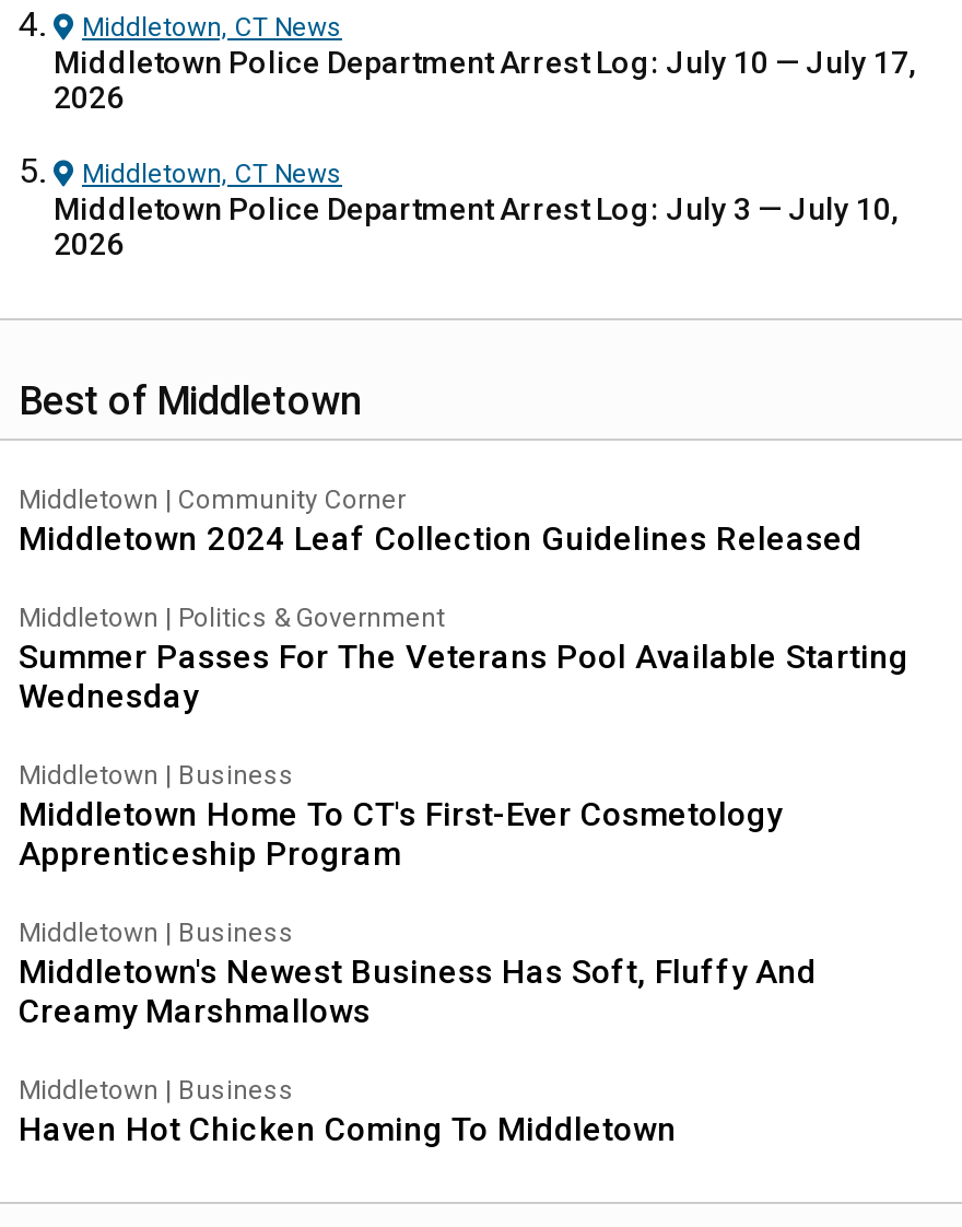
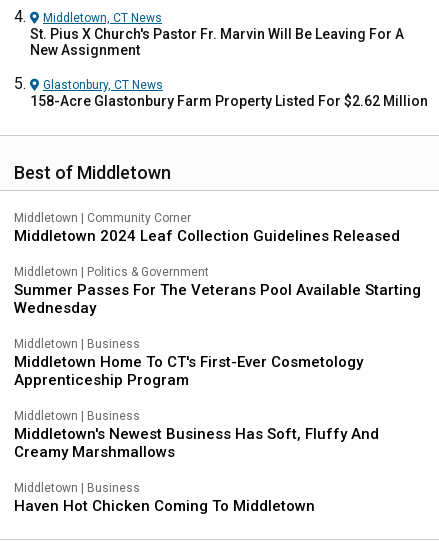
[54,45,915,115] Middletown Police Department Arrest Log: July 10 — July 17, | 2026 -> [30,26,404,58] St. Pius X Church's Pastor Fr. Marvin Will Be Leaving For A | New Assignment
[54,159,898,261] Middletown, CT News | Middletown Police Department Arrest Log: July 3 — July 10, | 2026 -> [30,78,428,109] Glastonbury, CT News | 158-Acre Glastonbury Farm Property Listed For $2.62 Million

